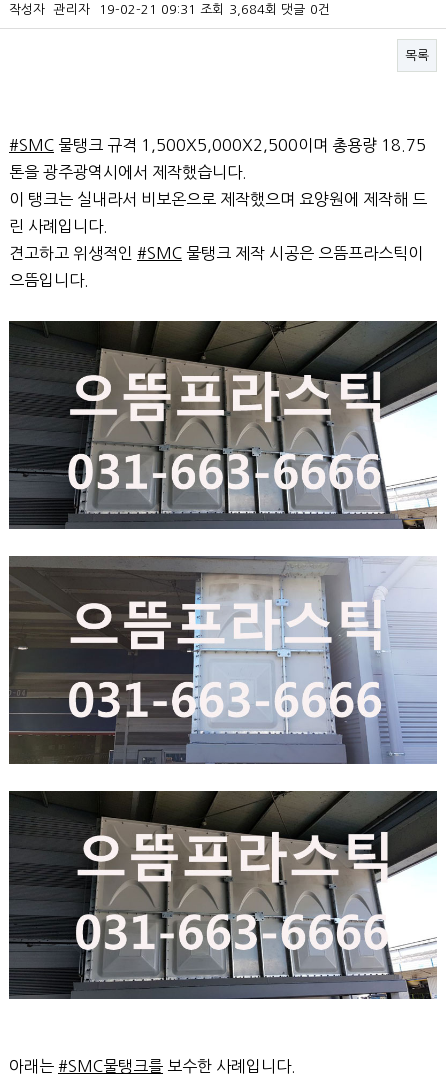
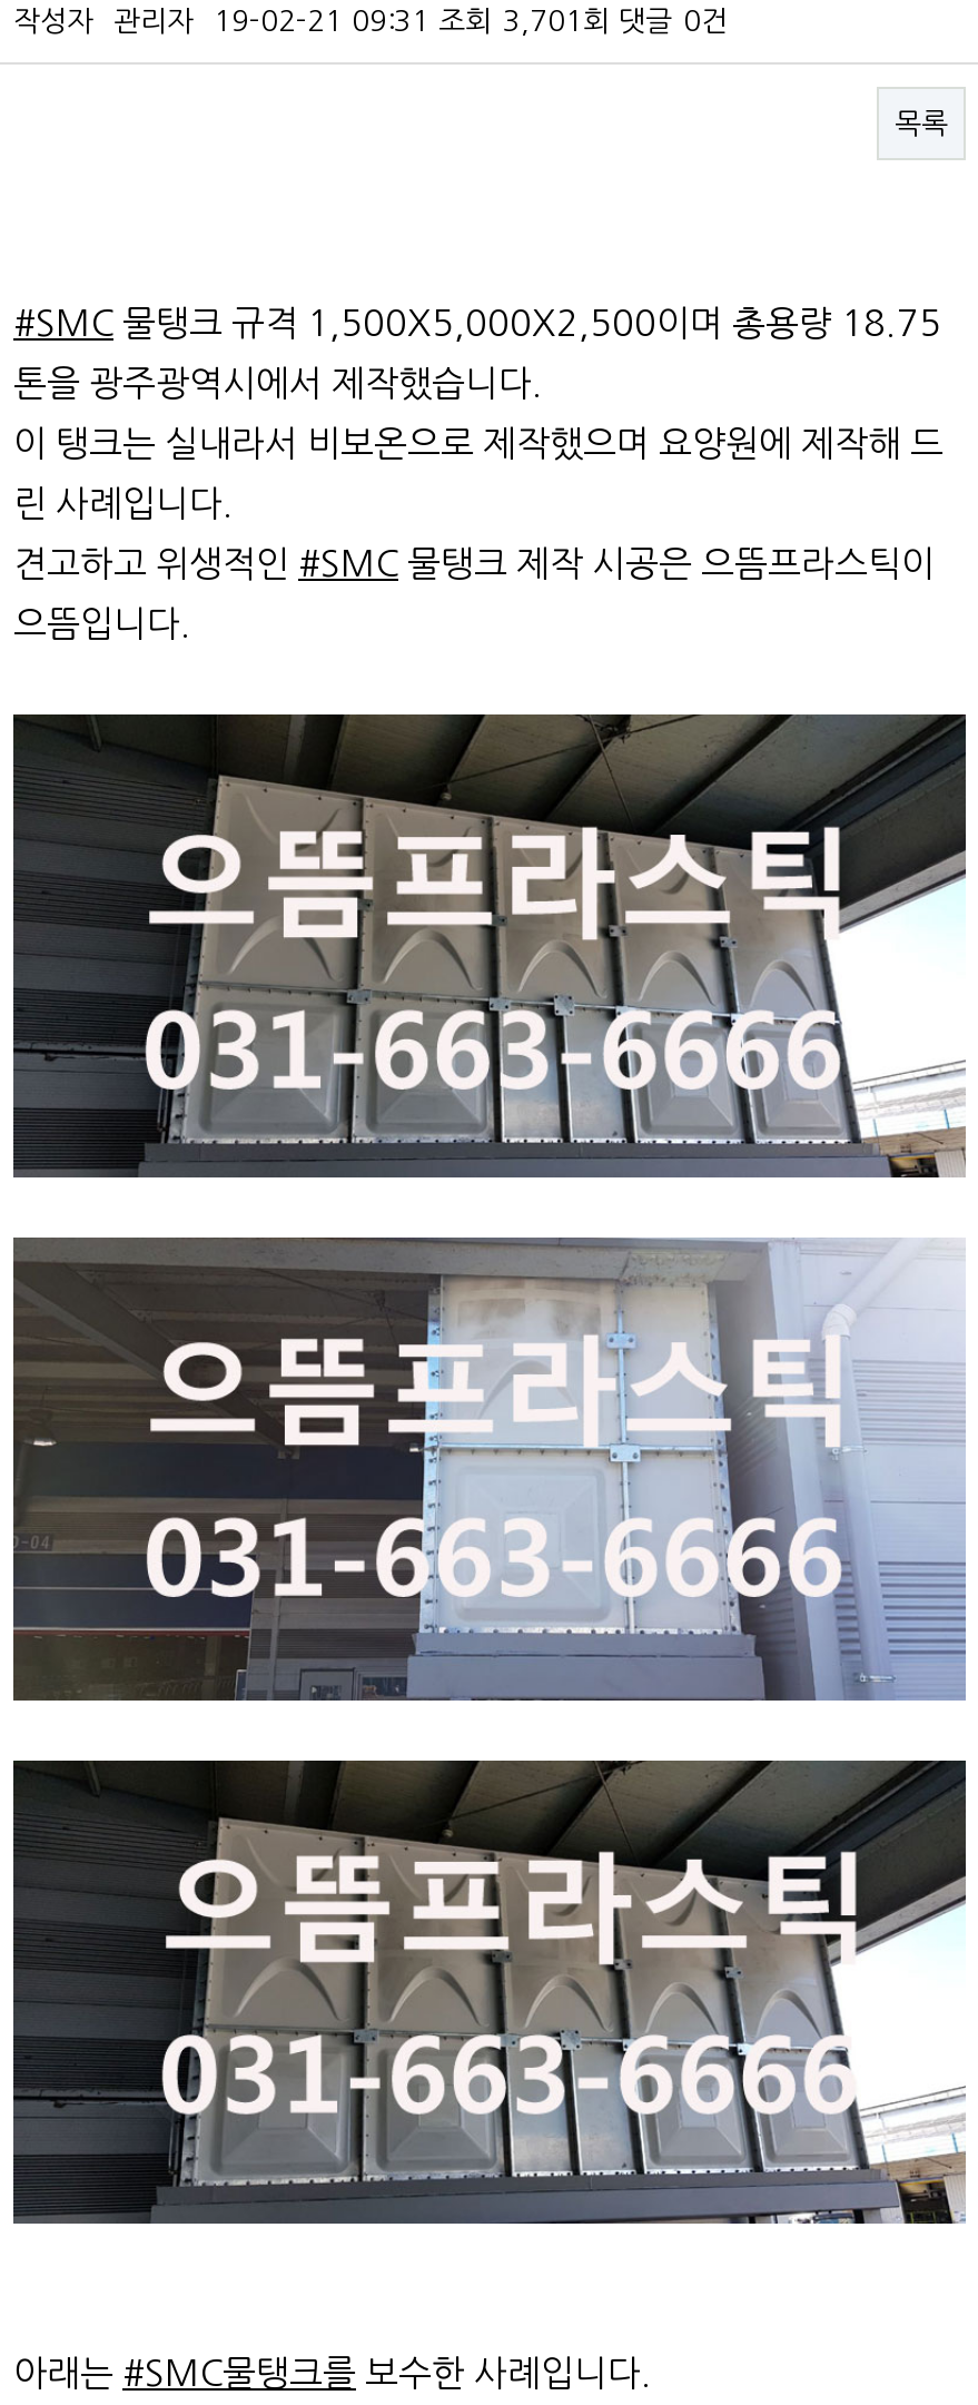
[99,3,330,16] 19-02-21 09:31 조회 3,684회 댓글 0건 -> [214,7,728,36] 19-02-21 09:31 조회 3,701회 댓글 0건

